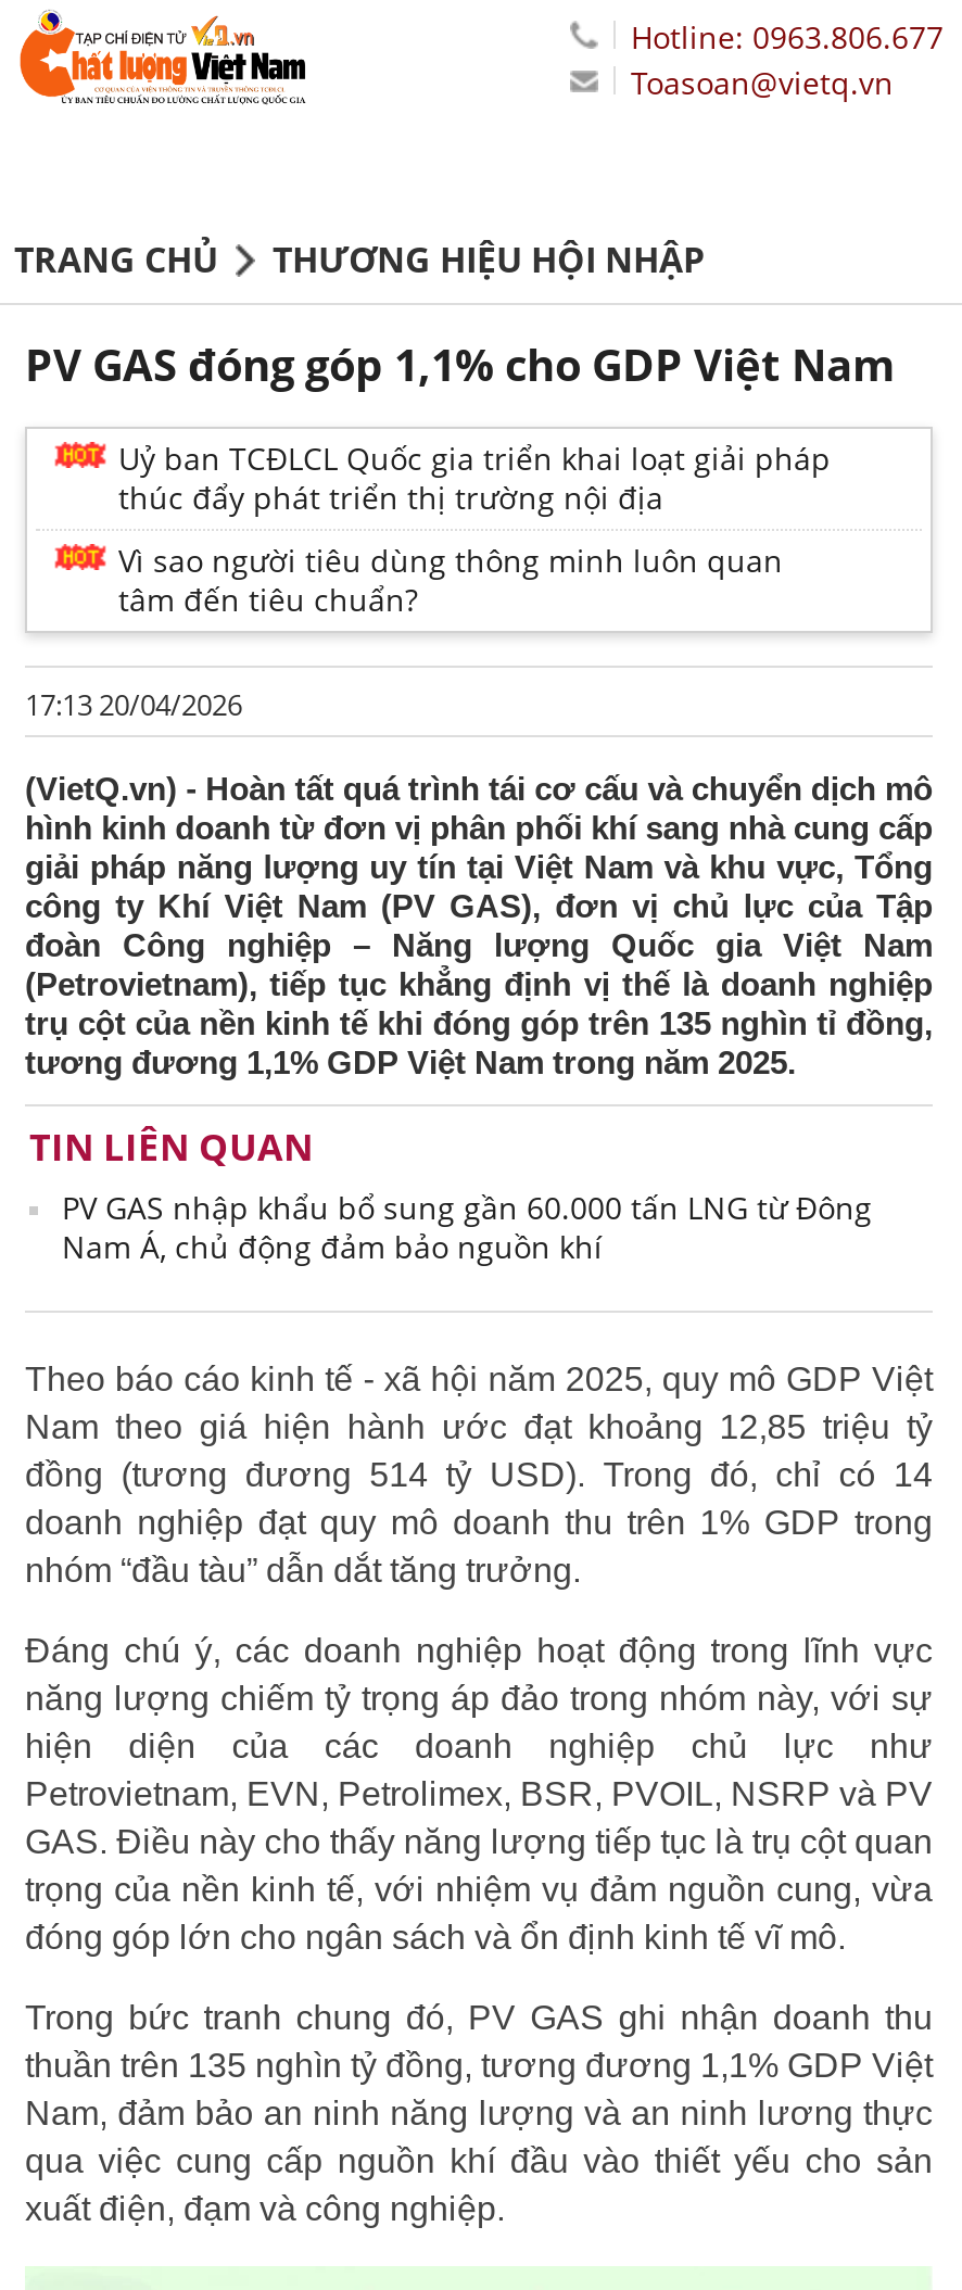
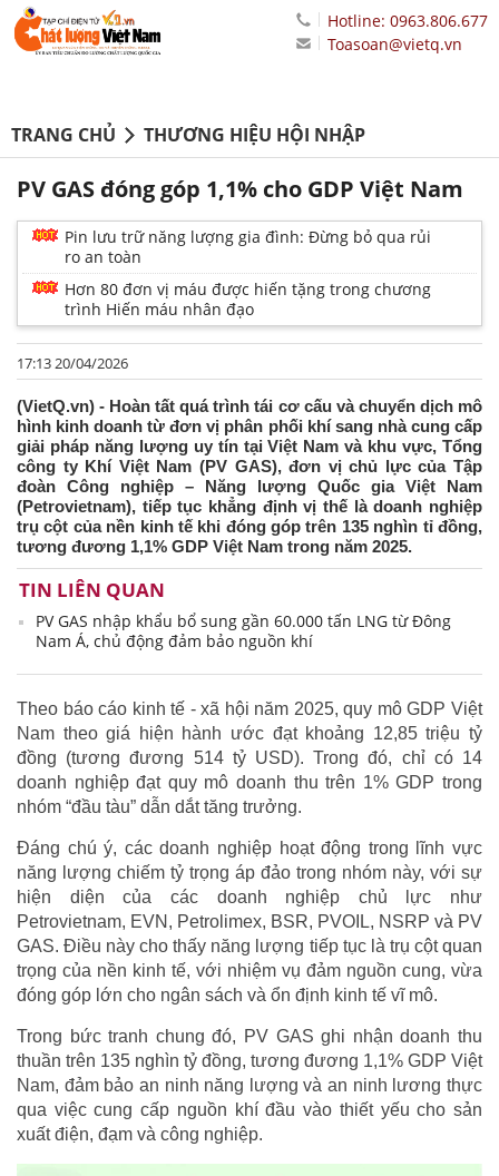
[118,438,831,518] Uỷ ban TCĐLCL Quốc gia triển khai loạt giải pháp | thúc đẩy phát triển thị trường nội địa -> [65,226,431,267] Pin lưu trữ năng lượng gia đình: Đừng bỏ qua rủi | ro an toàn
[118,540,783,620] Vì sao người tiêu dùng thông minh luôn quan | tâm đến tiêu chuẩn? -> [65,279,431,320] Hơn 80 đơn vị máu được hiến tặng trong chương | trình Hiến máu nhân đạo

